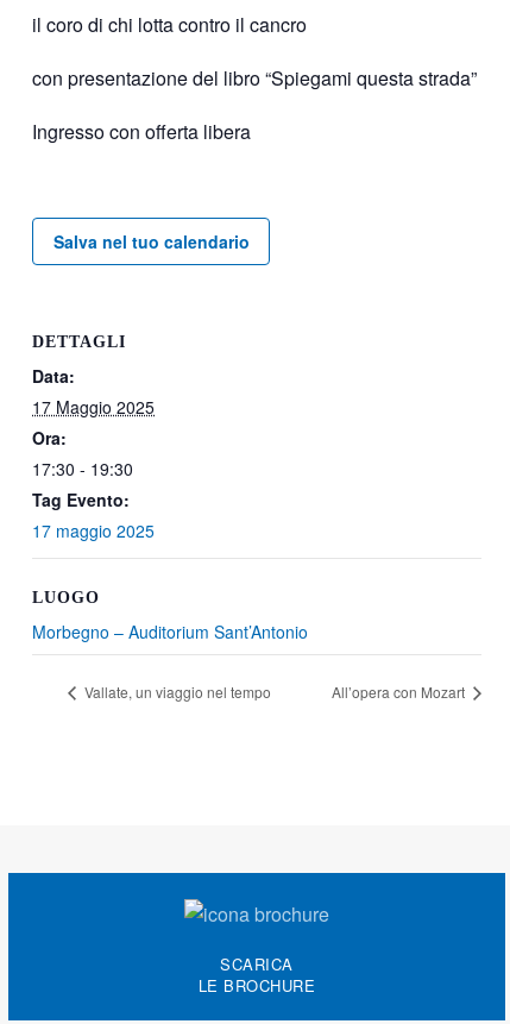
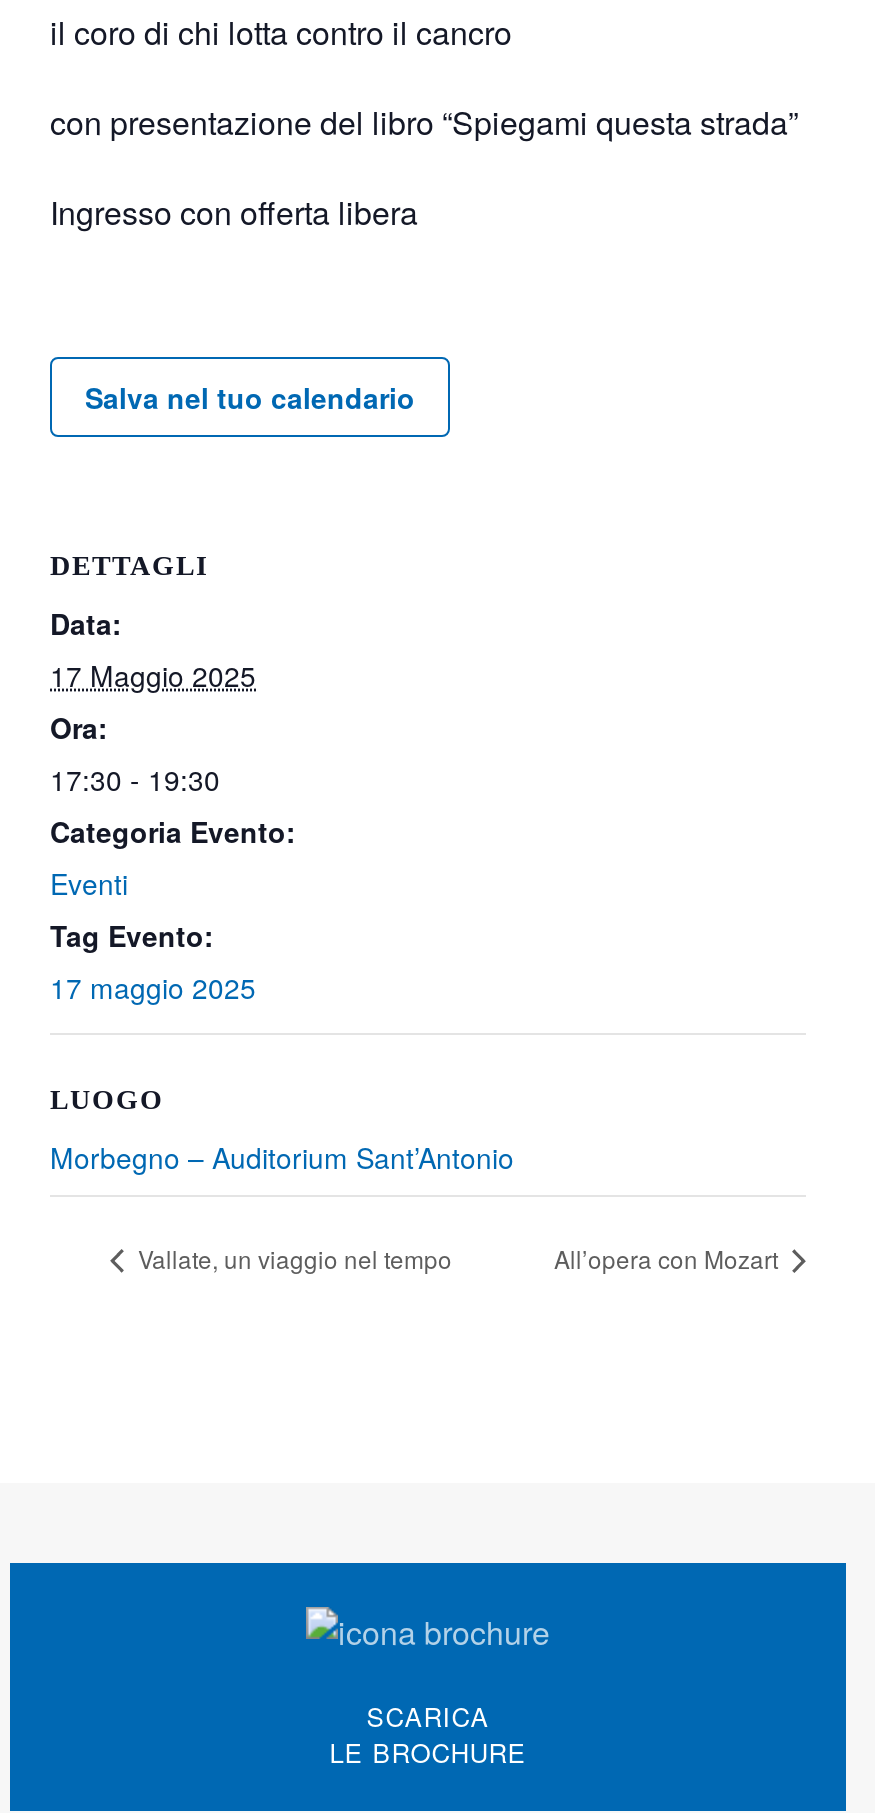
none -> [50,811,296,903] Categoria Evento: | Eventi

